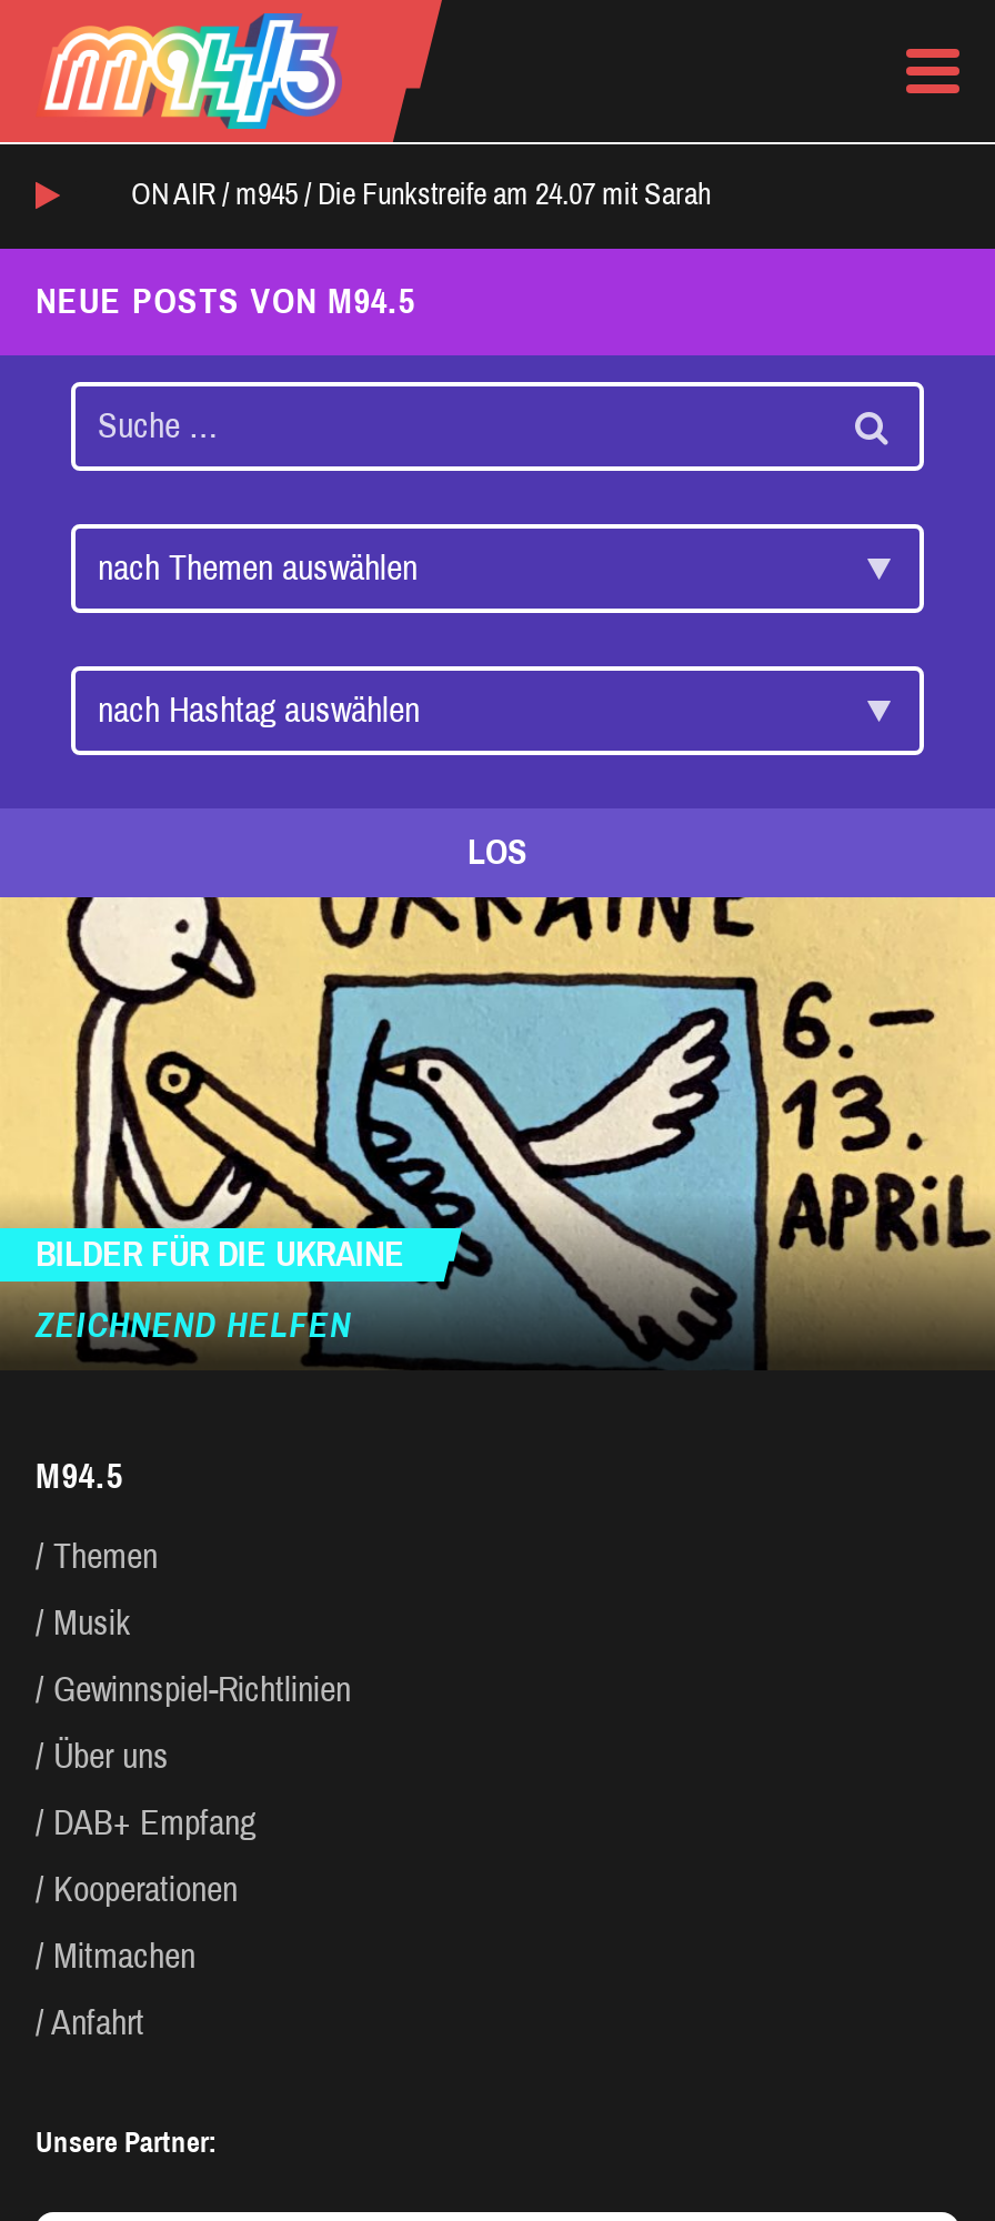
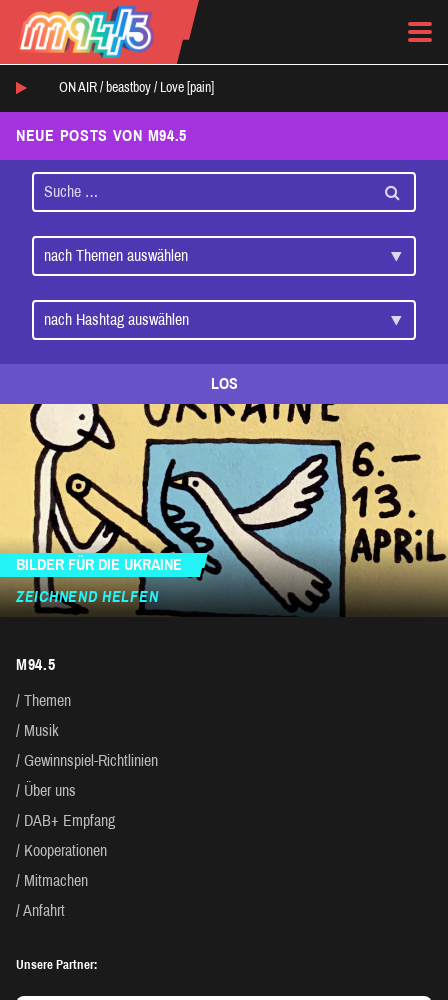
[131,178,711,211] ON AIR / m945 / Die Funkstreife am 24.07 mit Sarah -> [59,80,214,95] ON AIR / beastboy / Love [pain]

